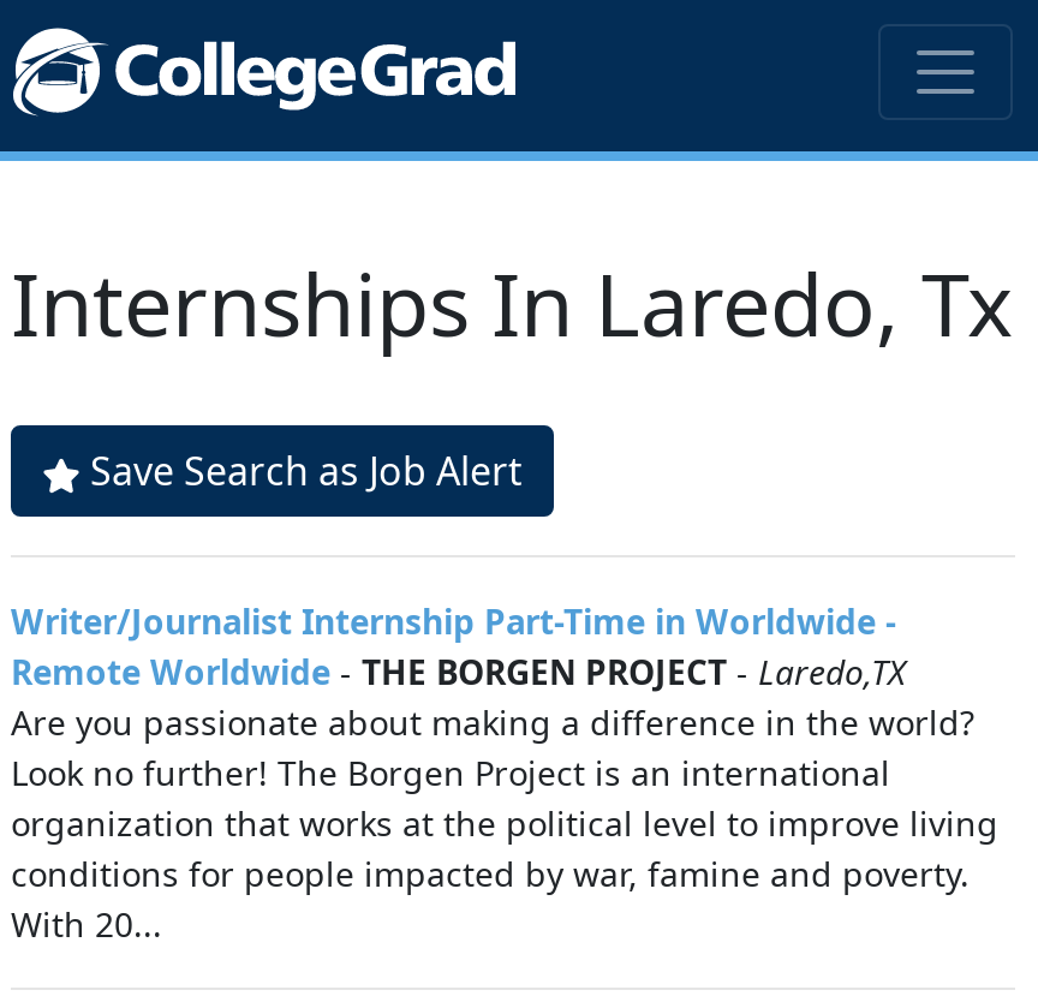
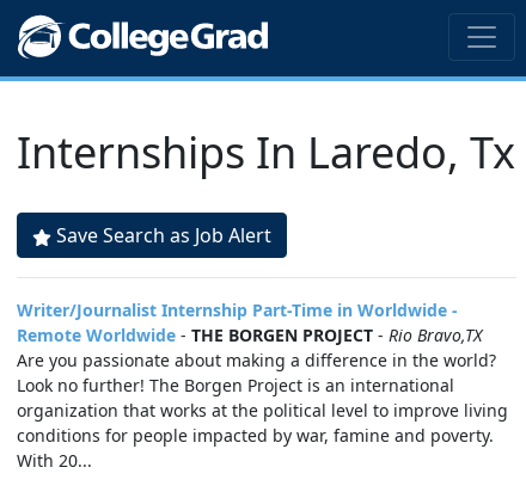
[11,649,905,694] Remote Worldwide - THE BORGEN PROJECT - Laredo,TX -> [17,324,482,346] Remote Worldwide - THE BORGEN PROJECT - Rio Bravo,TX

